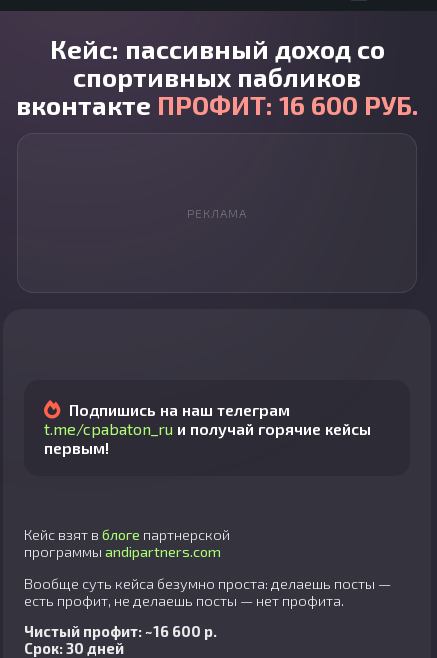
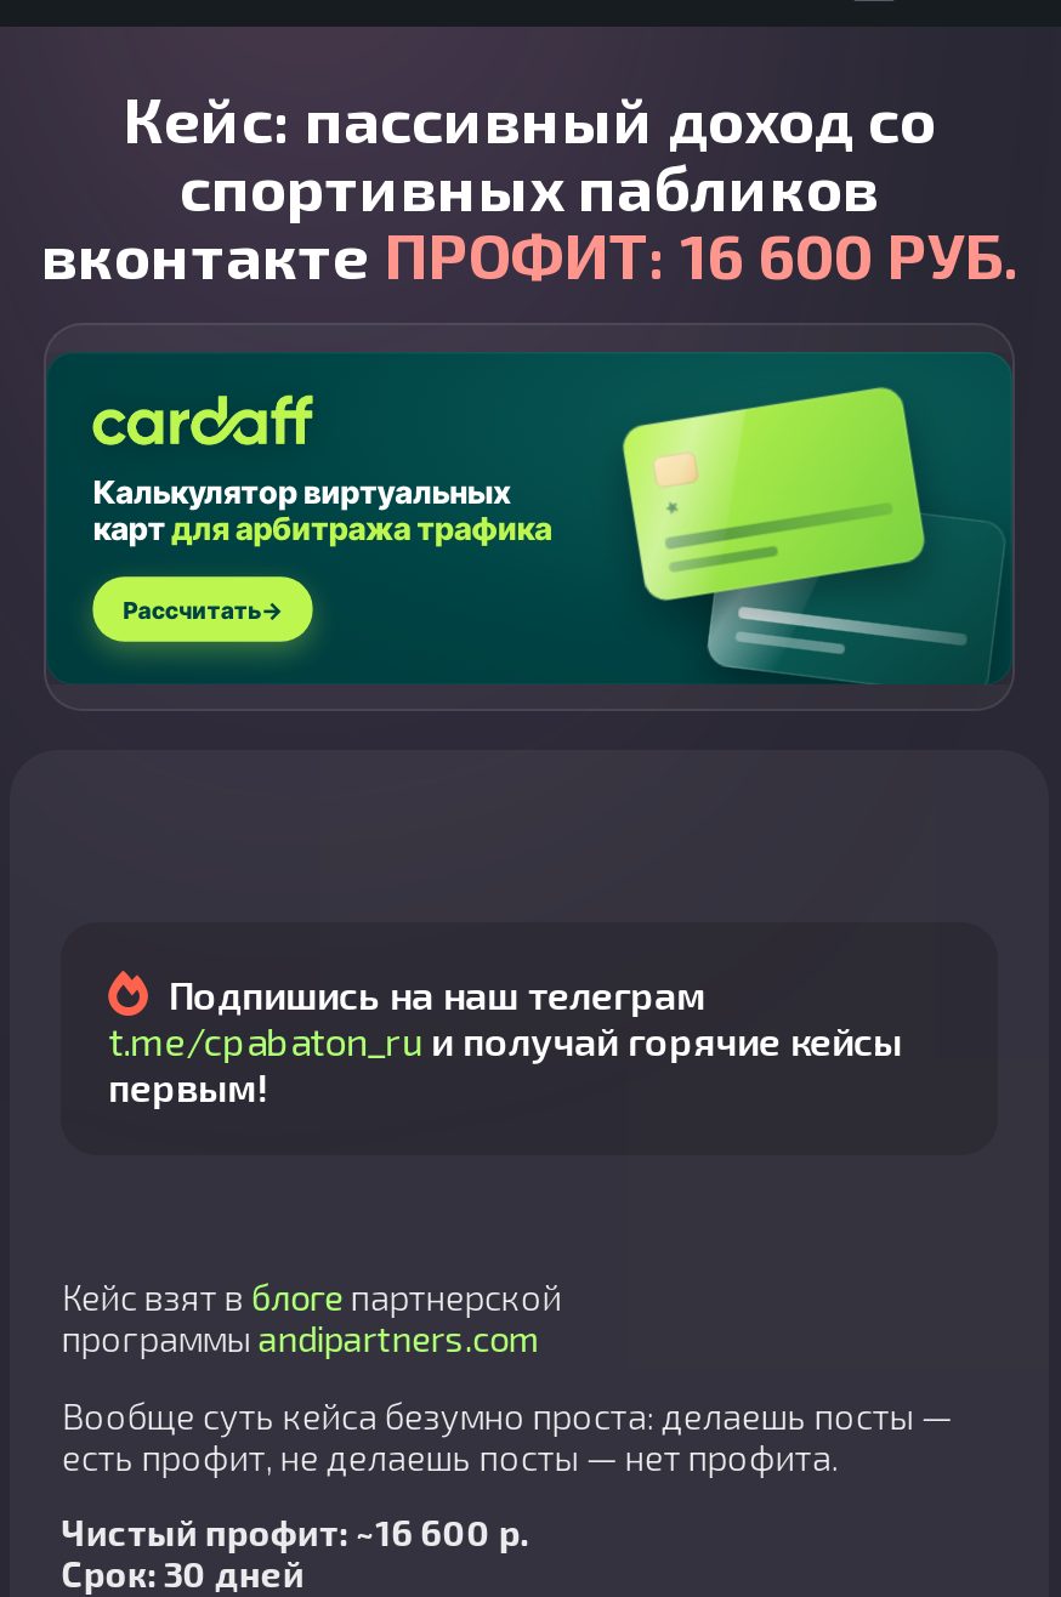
none -> [46,352,1010,684] [image]
[187,206,247,220] РЕКЛАМА -> none

